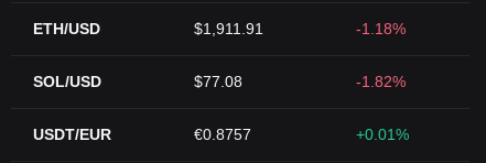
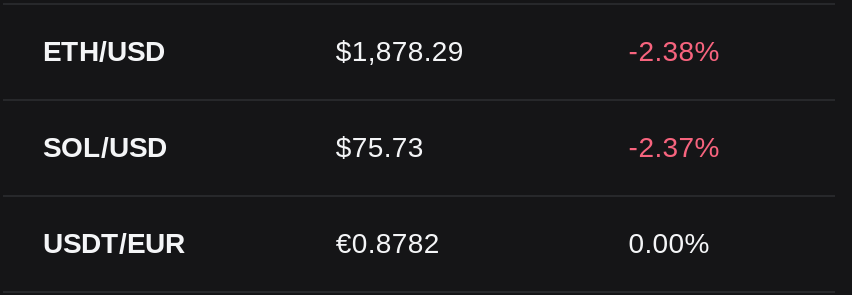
[194,20,264,37] $1,911.91 -> [336,35,464,67] $1,878.29
[356,20,405,37] -1.18% -> [629,35,719,67] -2.38%
[194,73,243,90] $77.08 -> [336,131,424,163] $75.73
[356,73,405,90] -1.82% -> [629,131,719,163] -2.37%
[194,126,252,143] €0.8757 -> [336,227,440,259] €0.8782
[356,126,409,143] +0.01% -> [629,227,709,259] 0.00%

